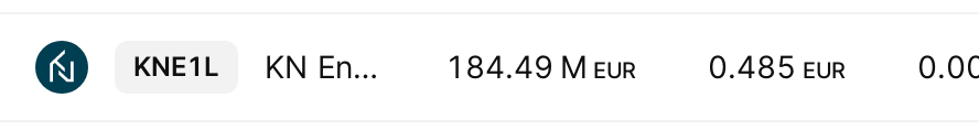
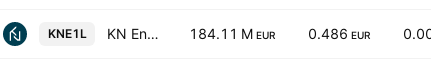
[445,47,635,85] 184.49 M EUR -> [189,25,275,42] 184.11 M EUR
[708,47,844,85] 0.485 EUR -> [308,25,370,42] 0.486 EUR

